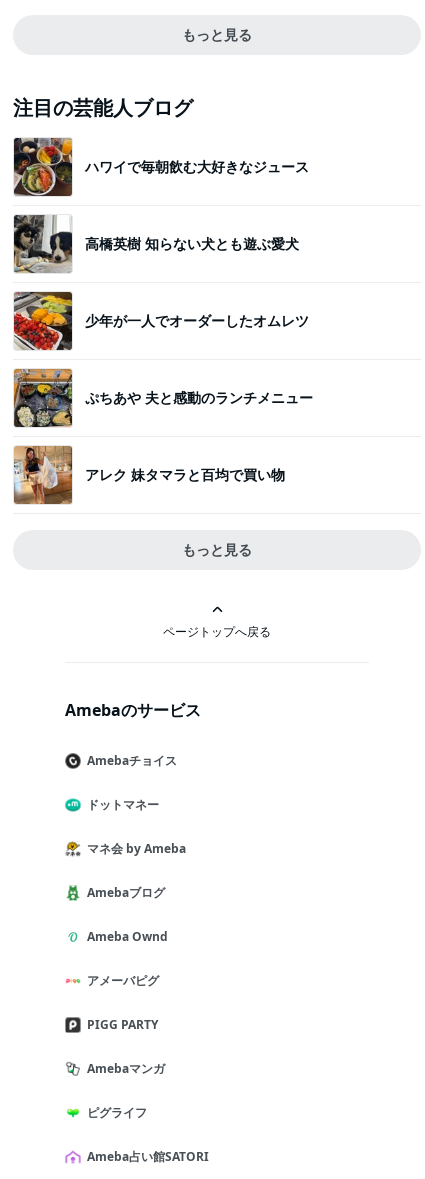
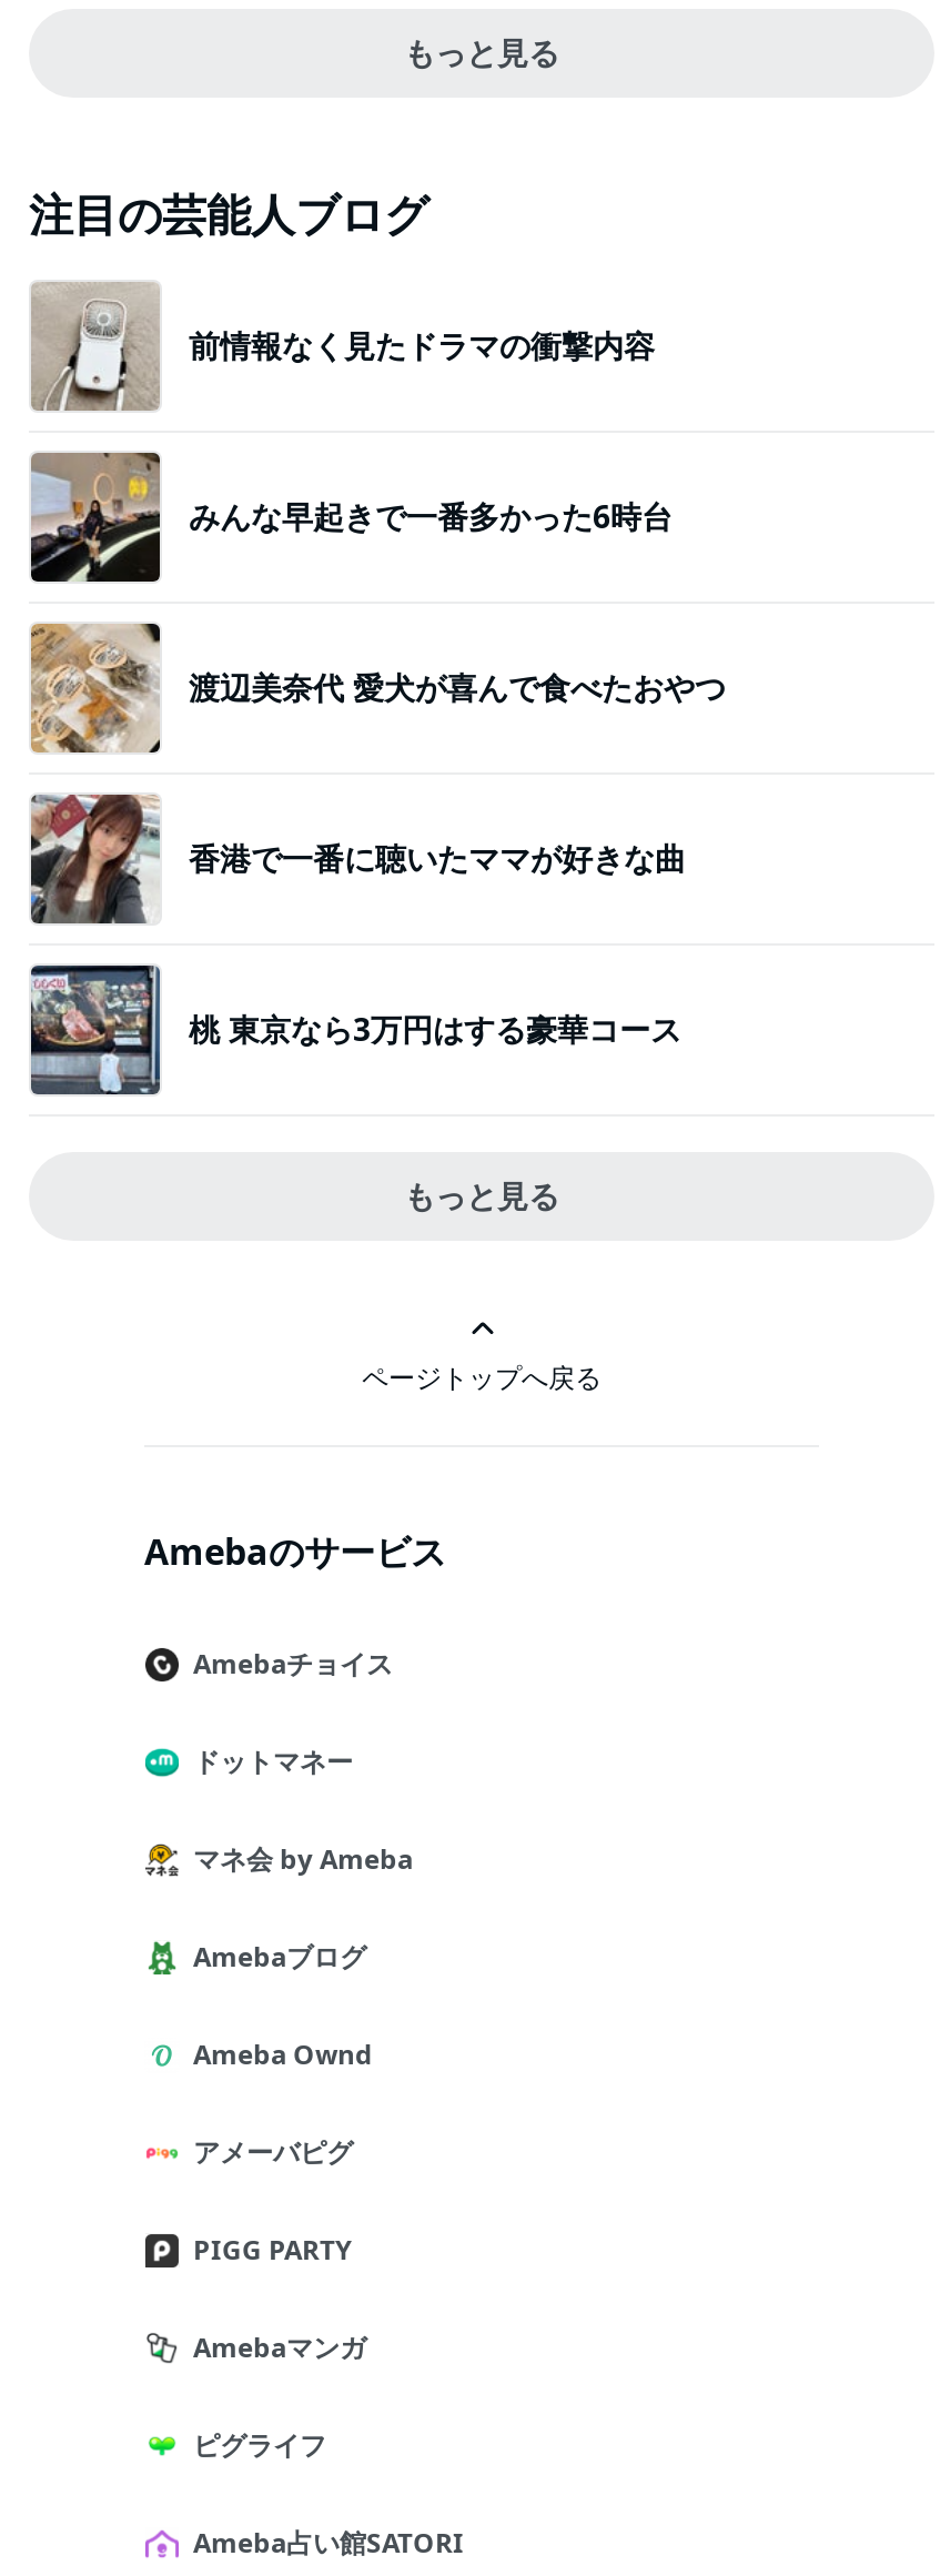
[13,137,309,196] [image] | ハワイで毎朝飲む大好きなジュース -> [29,282,655,413] [image] | 前情報なく見たドラマの衝撃内容
[13,215,299,274] [image] | 高橋英樹 知らない犬とも遊ぶ愛犬 -> [29,451,673,584] [image] | みんな早起きで一番多かった6時台
[13,291,309,351] [image] | 少年が一人でオーダーしたオムレツ -> [29,622,726,752] [image] | 渡辺美奈代 愛犬が喜んで食べたおやつ
[13,368,313,428] [image] | ぷちあや 夫と感動のランチメニュー -> [29,792,686,926] [image] | 香港で一番に聴いたママが好きな曲
[13,445,285,505] [image] | アレク 妹タマラと百均で買い物 -> [29,963,681,1097] [image] | 桃 東京なら3万円はする豪華コース

